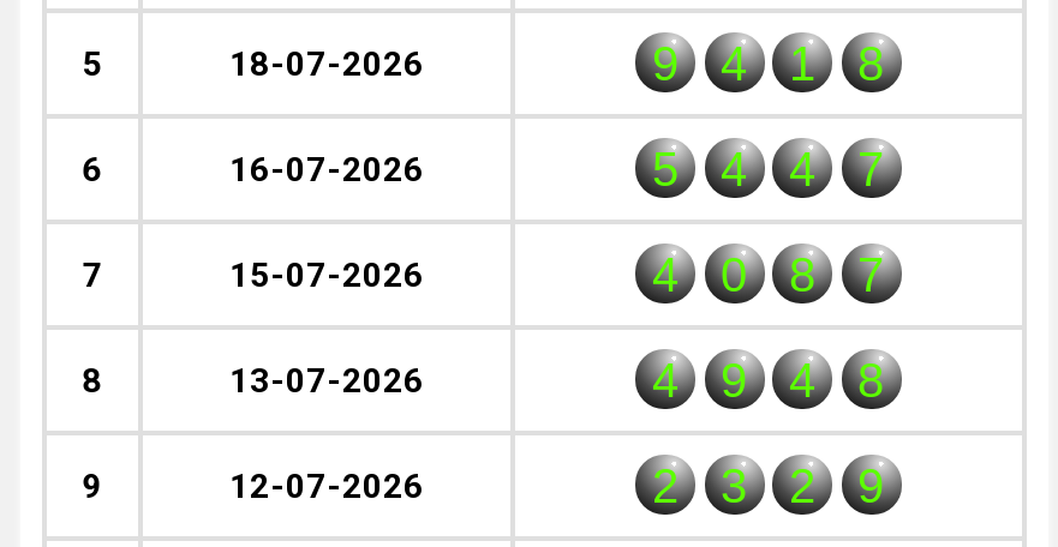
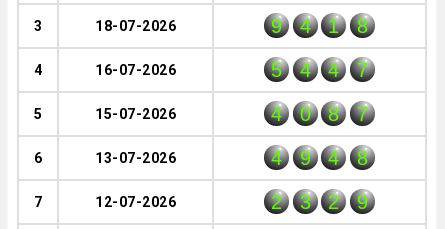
[82,44,103,82] 5 -> [34,18,42,34] 3
[82,149,103,188] 6 -> [34,62,42,78] 4
[82,255,103,293] 7 -> [34,106,42,122] 5
[82,361,103,399] 8 -> [34,150,42,166] 6
[82,466,103,505] 9 -> [34,194,42,210] 7

